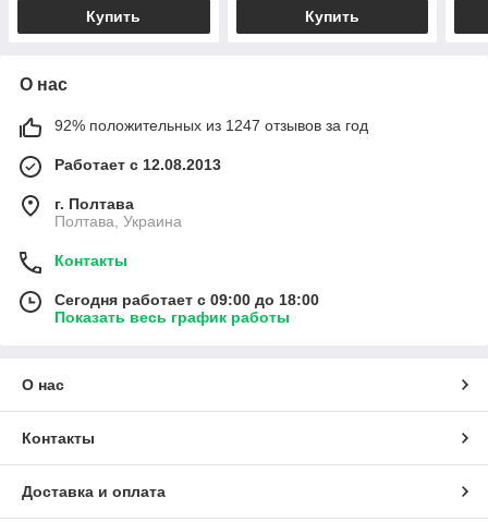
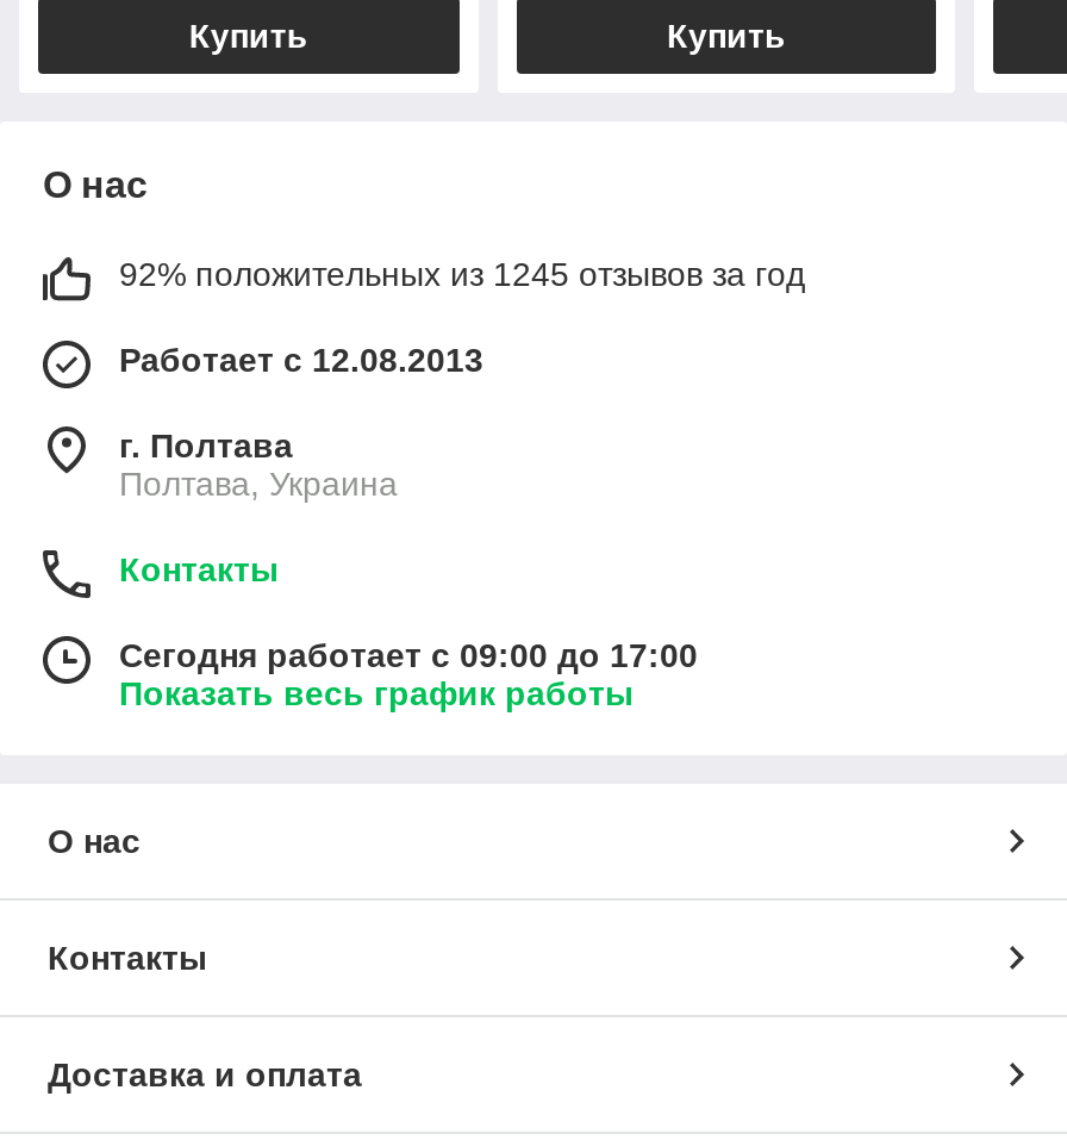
[54,116,368,134] 92% положительных из 1247 отзывов за год -> [119,254,805,293] 92% положительных из 1245 отзывов за год
[54,291,319,308] Сегодня работает с 09:00 до 18:00 -> [119,636,698,674] Сегодня работает с 09:00 до 17:00

